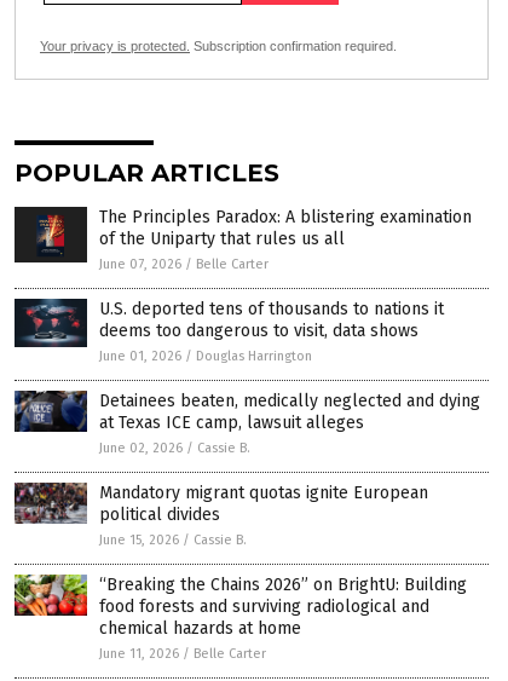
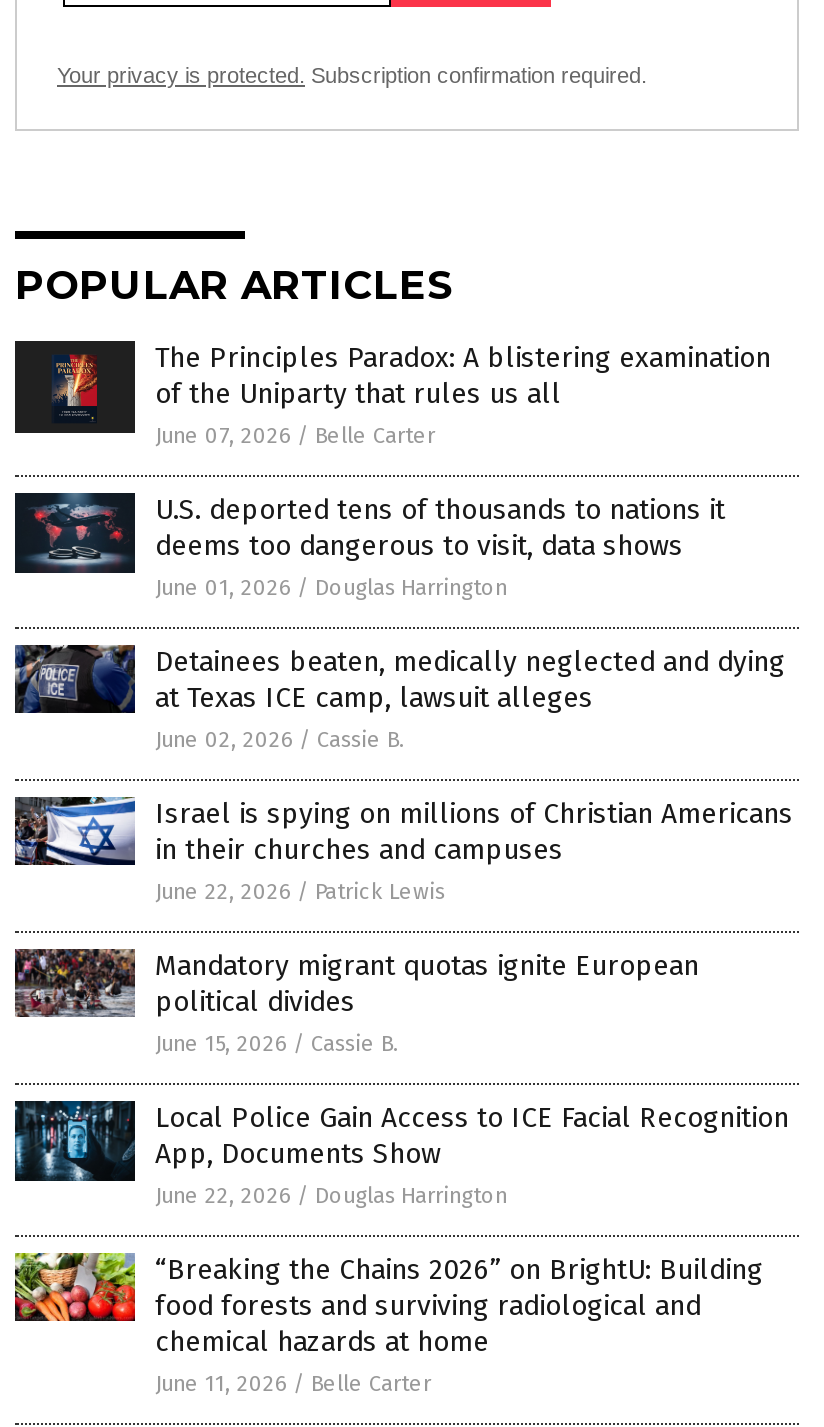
none -> [15,795,793,905] [image] | Israel is spying on millions of Christian Americans | in their churches and campuses | June 22, 2026 / Patrick Lewis
none -> [13,1099,789,1209] [image] | Local Police Gain Access to ICE Facial Recognition | App, Documents Show | June 22, 2026 / Douglas Harrington

